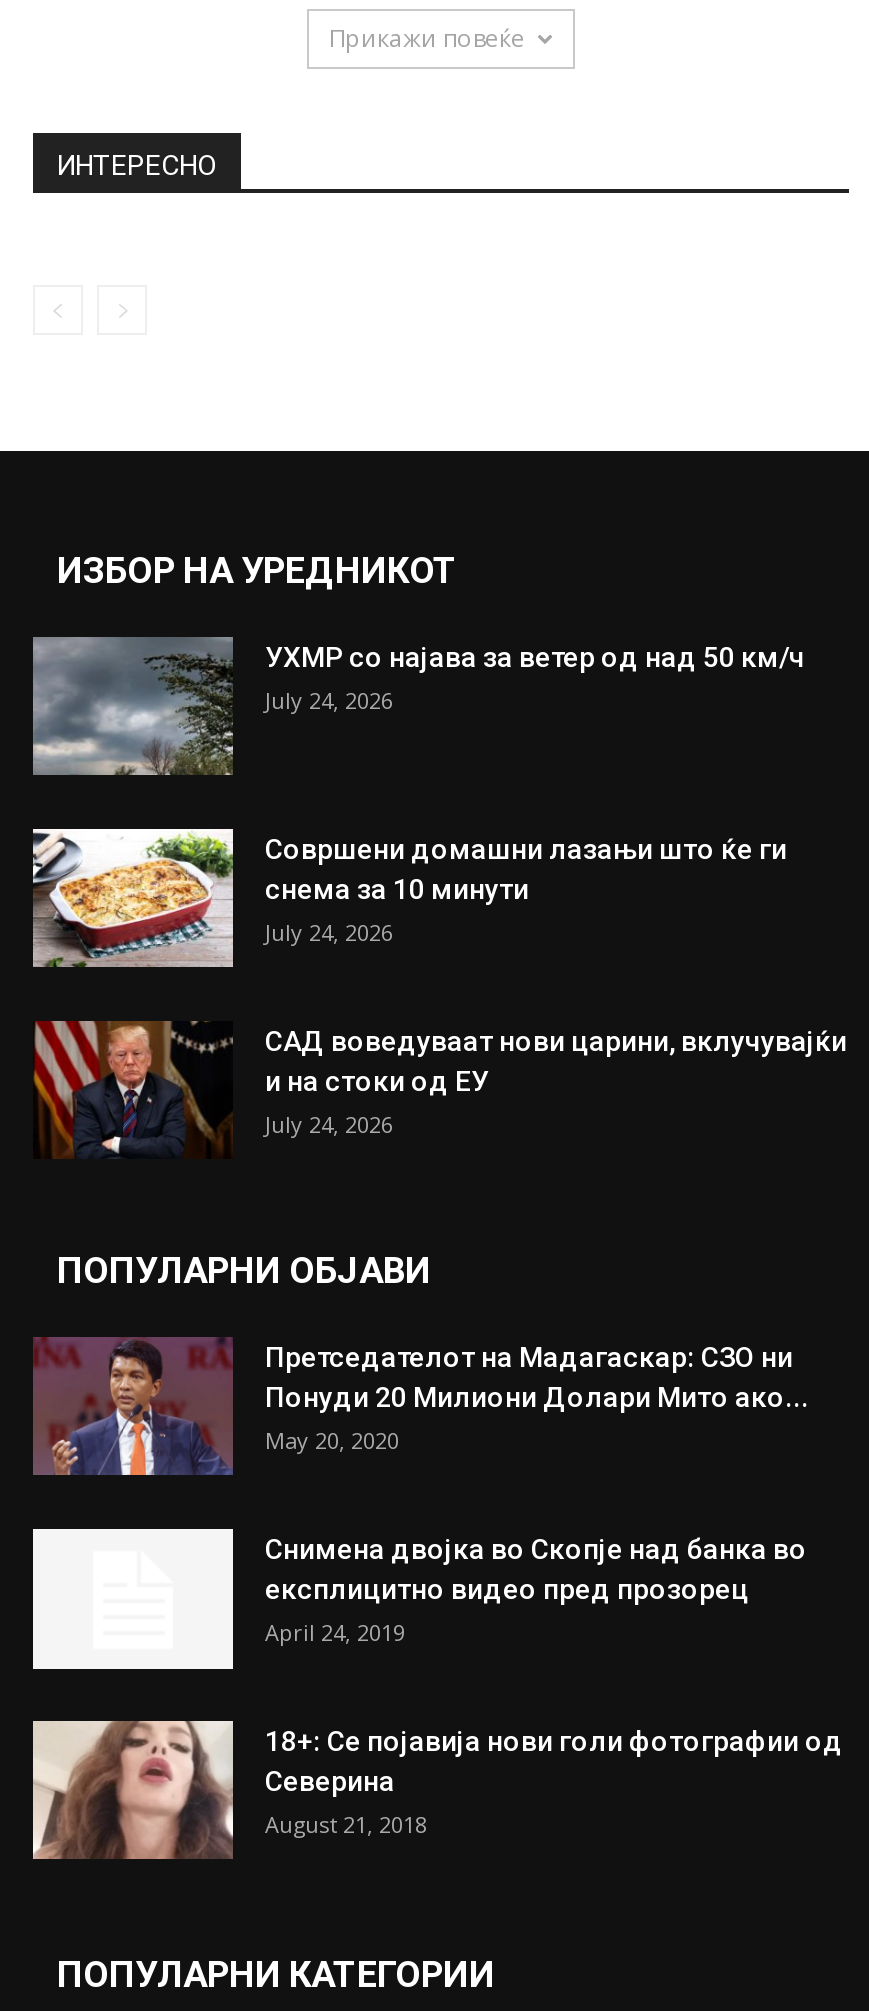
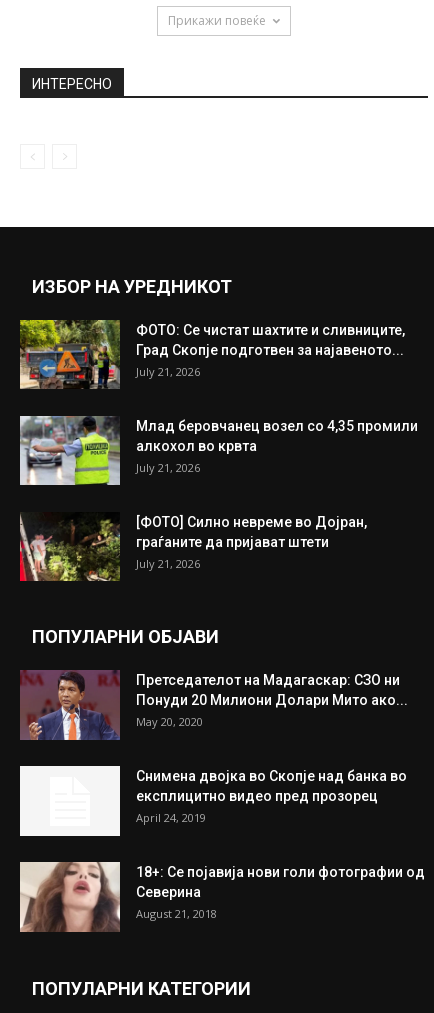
[31,635,805,777] [image] | УХМР со најава за ветер од над 50 км/ч | July 24, 2026 -> [19,319,405,389] [image] | ФОТО: Се чистат шахтите и сливниците, | Град Скопје подготвен за најавеното... | July 21, 2026
[33,827,787,969] [image] | Совршени домашни лазањи што ќе ги | снема за 10 минути | July 24, 2026 -> [19,415,418,486] [image] | Млад беровчанец возел со 4,35 промили | алкохол во крвта | July 21, 2026
[33,1019,847,1159] [image] | САД воведуваат нови царини, вклучувајќи | и на стоки од ЕУ | July 24, 2026 -> [19,512,367,582] [image] | [ФОТО] Силно невреме во Дојран, | граѓаните да пријават штети | July 21, 2026

